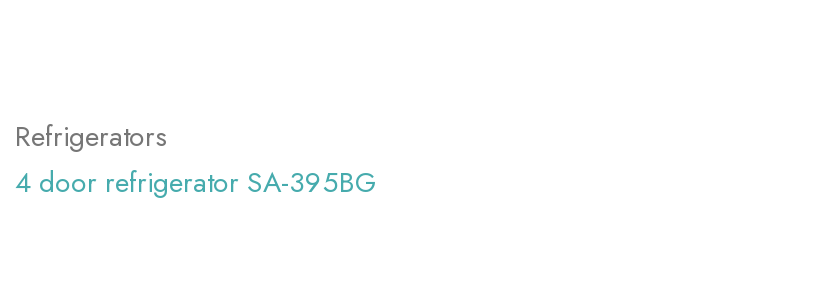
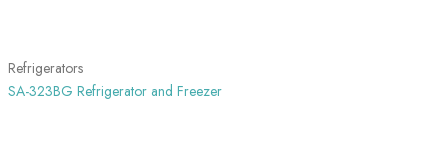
[15,162,379,202] 4 door refrigerator SA-395BG -> [8,81,222,101] SA-323BG Refrigerator and Freezer

